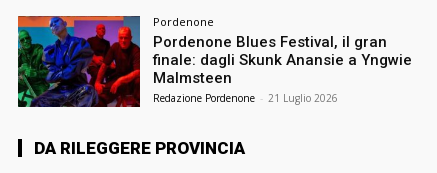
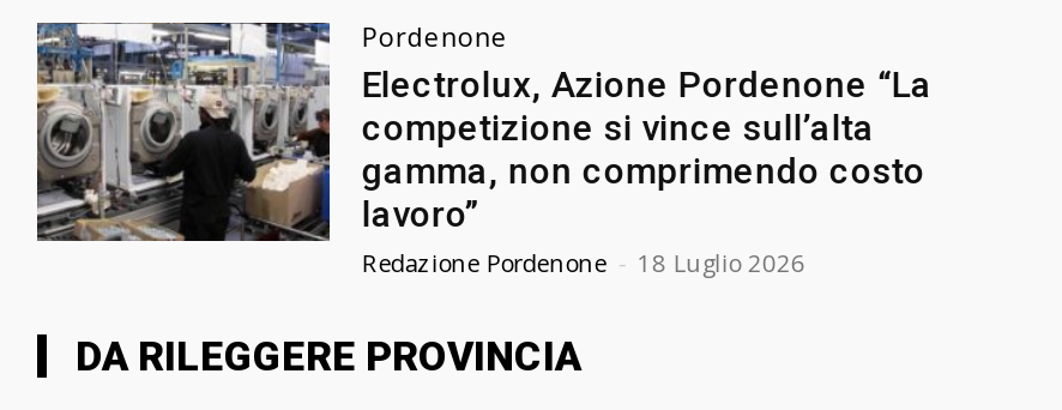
[17,15,412,108] [image] | Pordenone Blues Festival, il gran | finale: dagli Skunk Anansie a Yngwie | Malmsteen | Redazione Pordenone - 21 Luglio 2026 -> [35,20,932,278] [image] | Electrolux, Azione Pordenone “La | competizione si vince sull’alta | gamma, non comprimendo costo | lavoro” | Redazione Pordenone - 18 Luglio 2026

